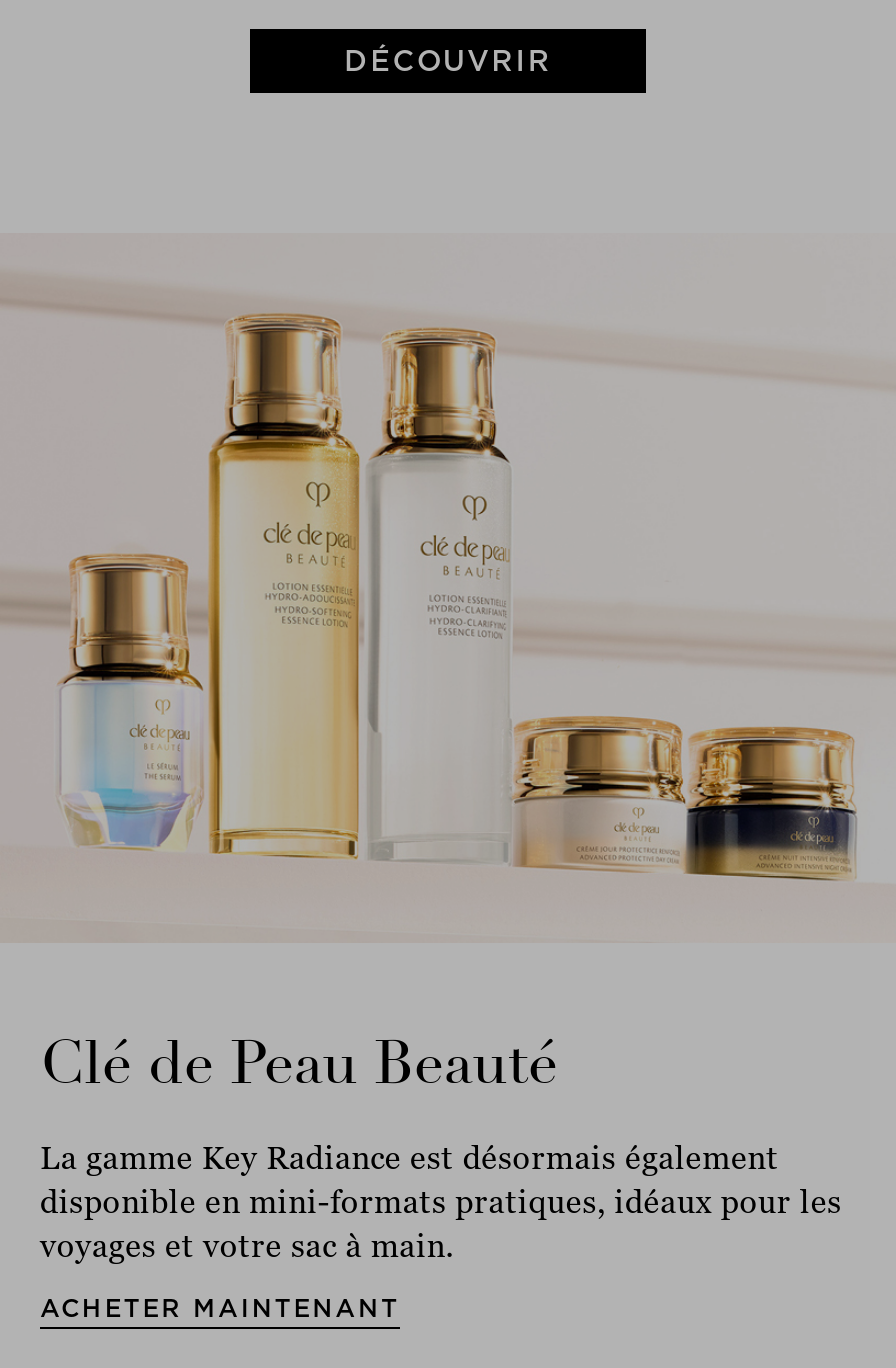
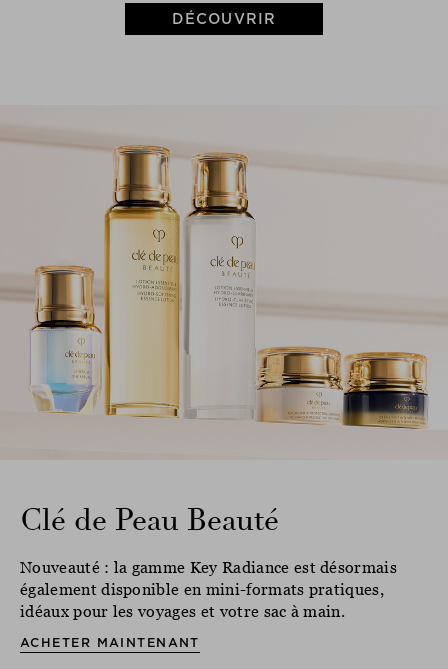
[40,1139,842,1263] La gamme Key Radiance est désormais également | disponible en mini-formats pratiques, idéaux pour les | voyages et votre sac à main. -> [20,558,397,620] Nouveauté : la gamme Key Radiance est désormais | également disponible en mini-formats pratiques, | idéaux pour les voyages et votre sac à main.

